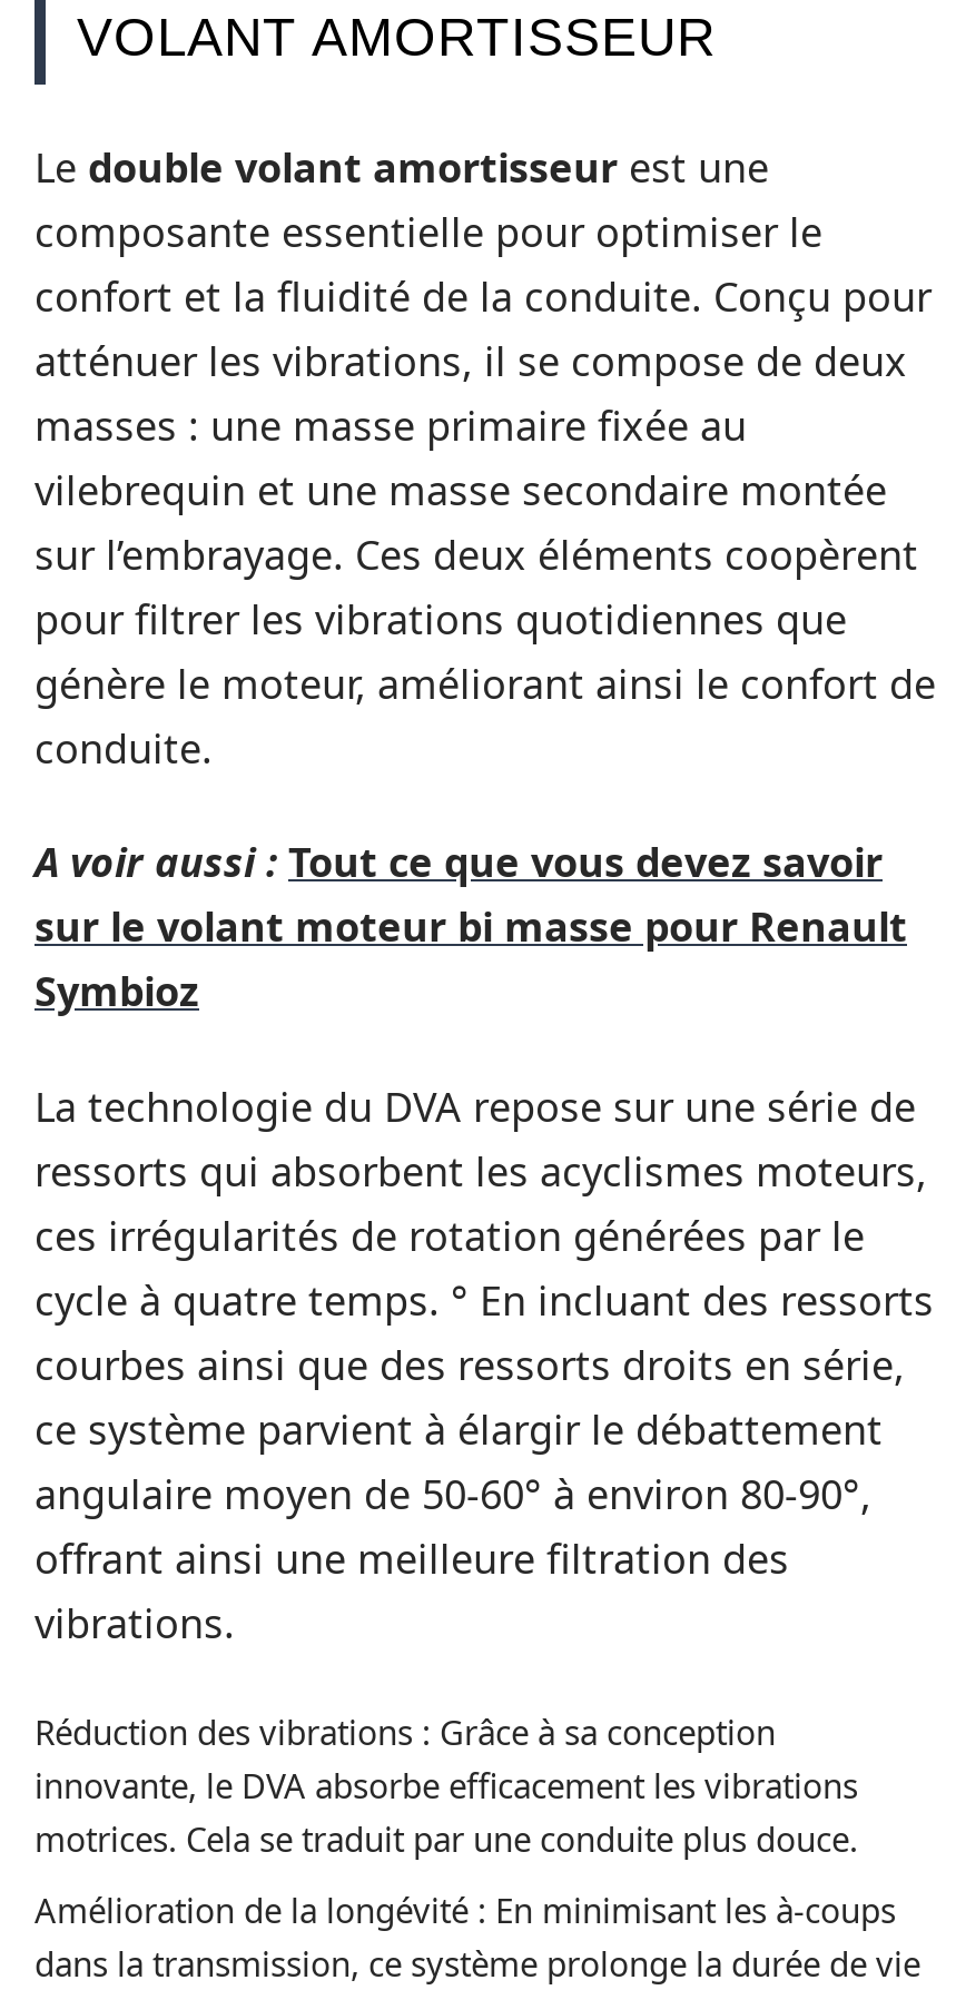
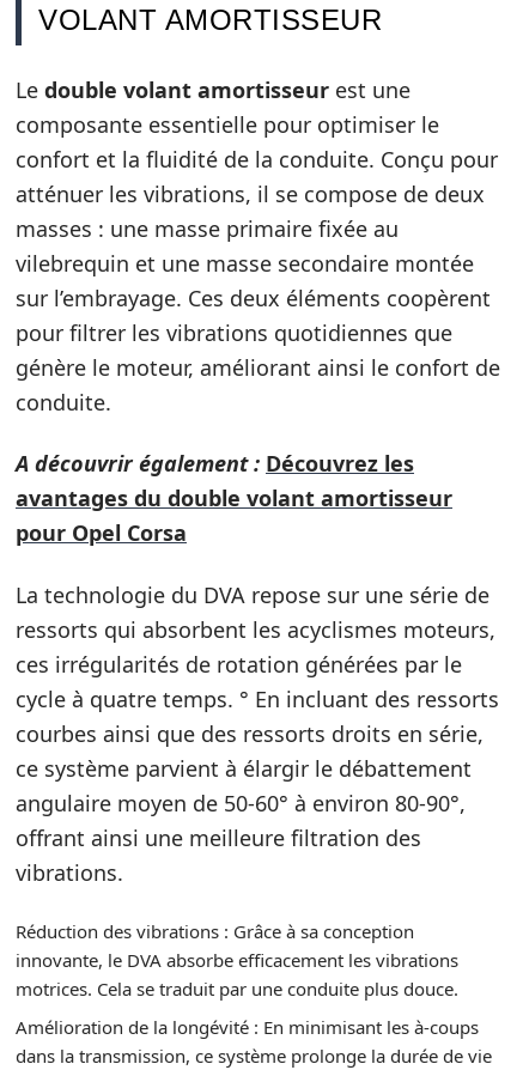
[35,835,907,1017] A voir aussi : Tout ce que vous devez savoir | sur le volant moteur bi masse pour Renault | Symbioz -> [16,449,452,547] A découvrir également : Découvrez les | avantages du double volant amortisseur | pour Opel Corsa

